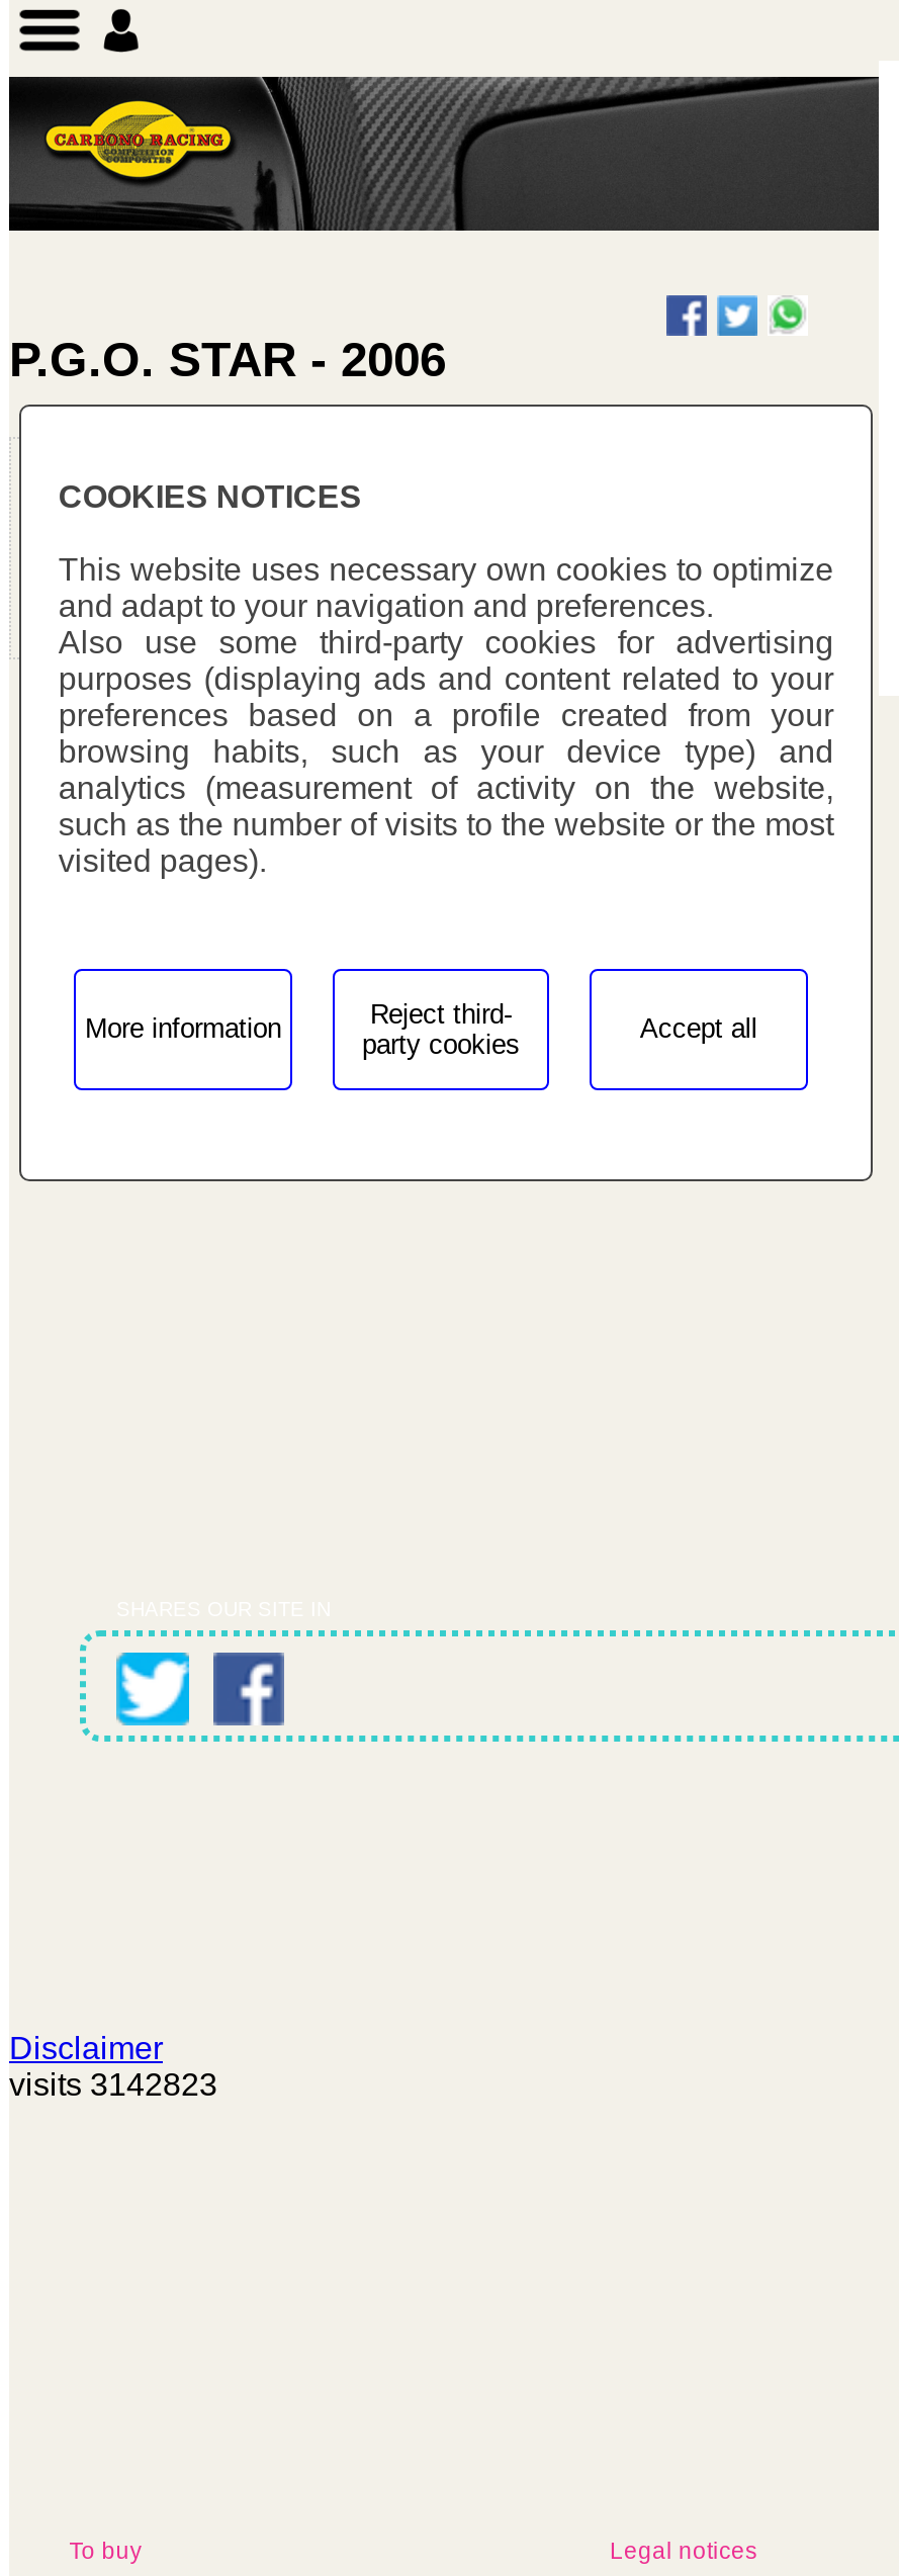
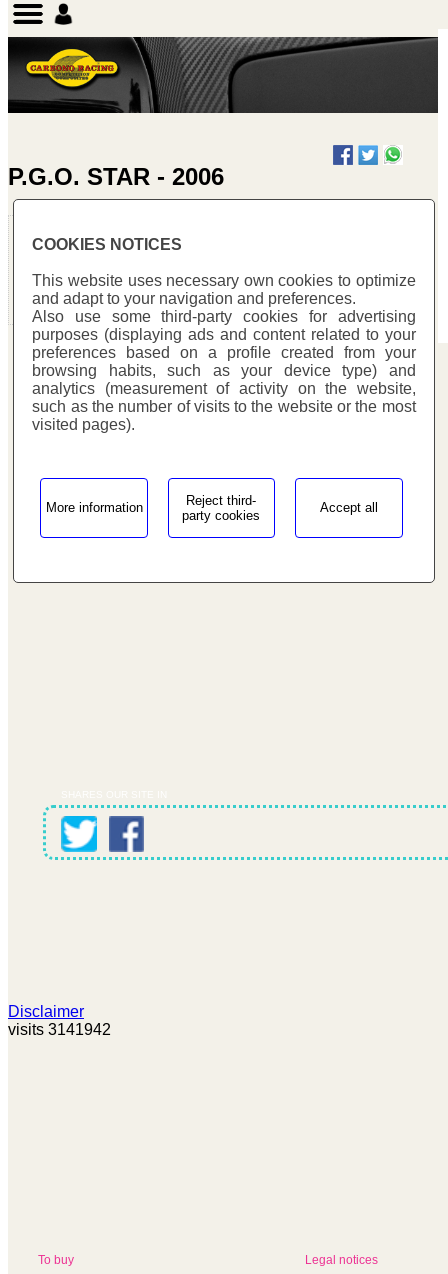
[9,2068,217,2102] visits 3142823 -> [8,1021,111,1038] visits 3141942

